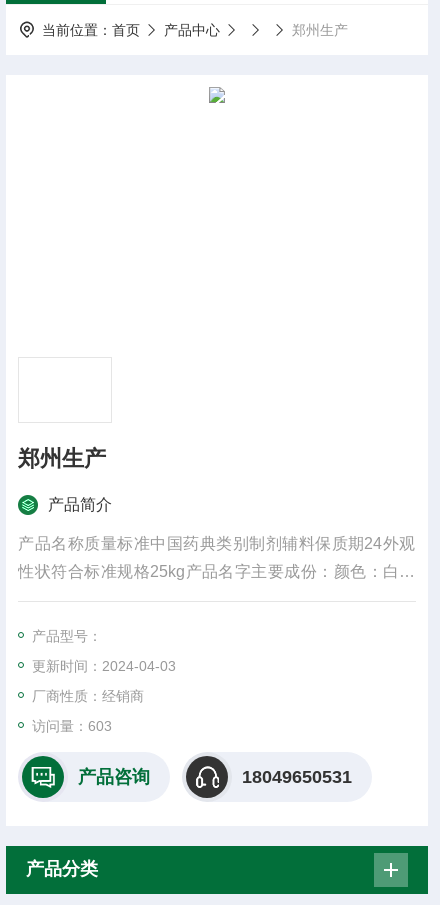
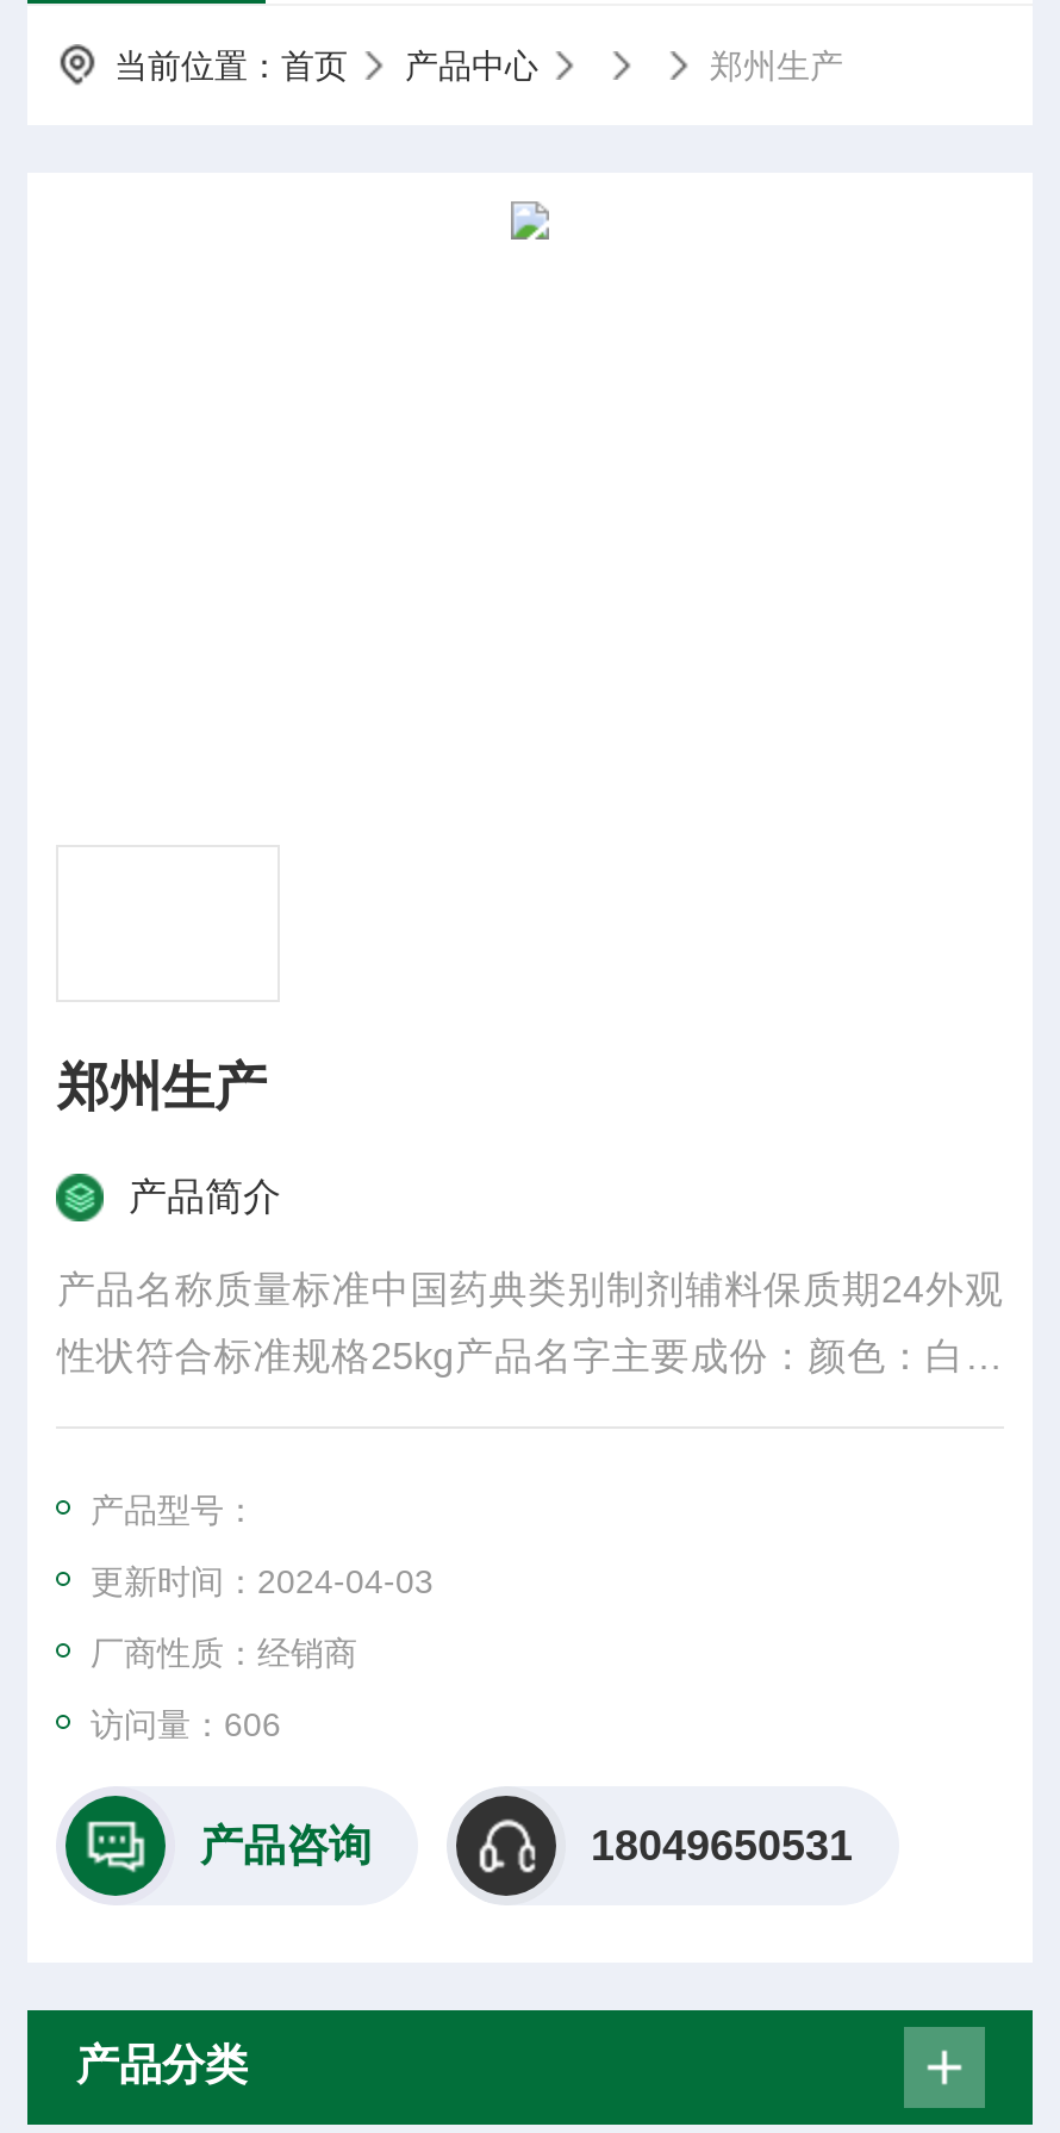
[32,718,112,734] 访问量：603 -> [90,1705,281,1743] 访问量：606

